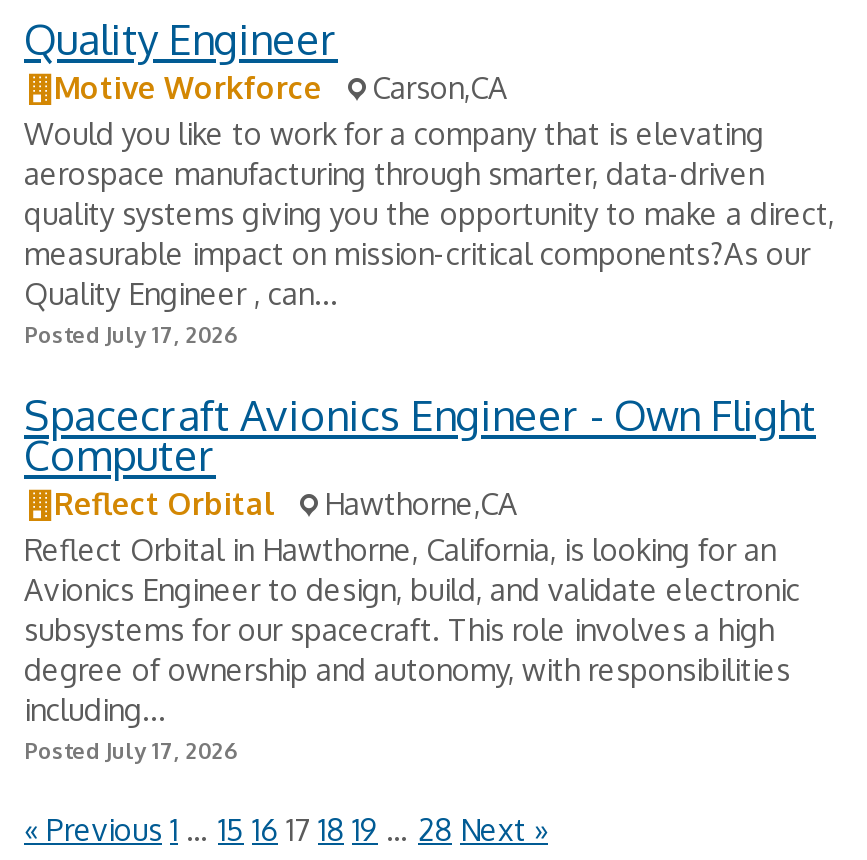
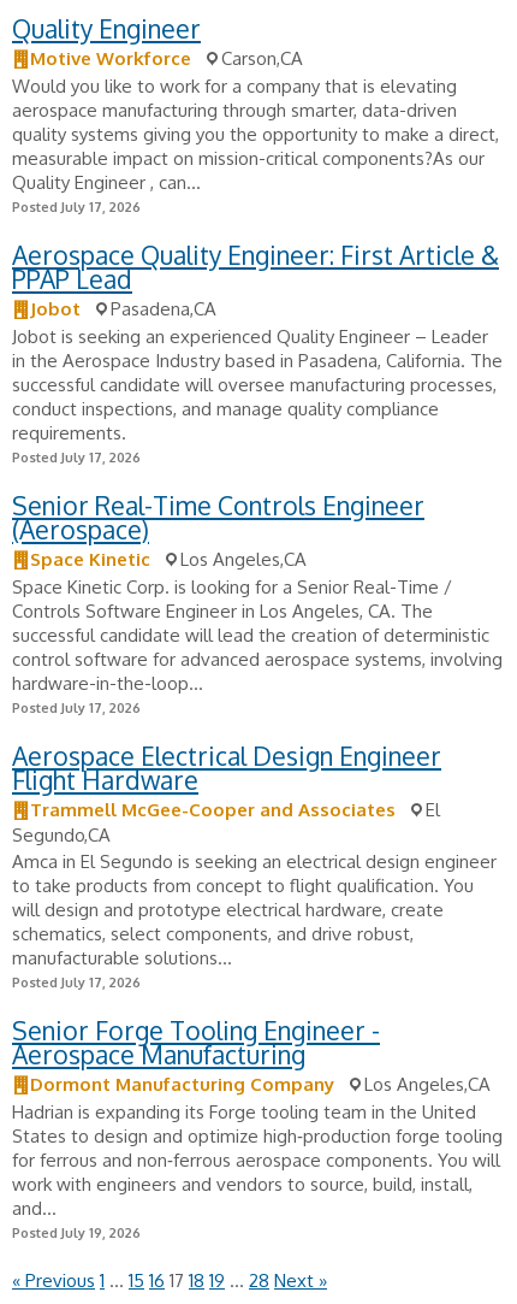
[24,387,816,729] Spacecraft Avionics Engineer - Own Flight | Computer | Reflect Orbital | Hawthorne,CA | Reflect Orbital in Hawthorne, California, is looking for an | Avionics Engineer to design, build, and validate electronic | subsystems for our spacecraft. This role involves a high | degree of ownership and autonomy, with responsibilities | including... -> [12,238,503,444] Aerospace Quality Engineer: First Article & | PPAP Lead | Jobot | Pasadena,CA | Jobot is seeking an experienced Quality Engineer – Leader | in the Aerospace Industry based in Pasadena, California. The | successful candidate will oversee manufacturing processes, | conduct inspections, and manage quality compliance | requirements.
none -> [12,489,503,1241] Senior Real-Time Controls Engineer | (Aerospace) | Space Kinetic | Los Angeles,CA | Space Kinetic Corp. is looking for a Senior Real-Time / | Controls Software Engineer in Los Angeles, CA. The | successful candidate will lead the creation of deterministic | control software for advanced aerospace systems, involving | hardware-in-the-loop... | Posted July 17, 2026 | Aerospace Electrical Design Engineer | Flight Hardware | Trammell McGee-Cooper and Associates | El | Segundo,CA | Amca in El Segundo is seeking an electrical design engineer | to take products from concept to flight qualification. You | will design and prototype electrical hardware, create | schematics, select components, and drive robust, | manufacturable solutions... | Posted July 17, 2026 | Senior Forge Tooling Engineer - | Aerospace Manufacturing | Dormont Manufacturing Company | Los Angeles,CA | Hadrian is expanding its Forge tooling team in the United | States to design and optimize high‑production forge tooling | for ferrous and non‑ferrous aerospace components. You will | work with engineers and vendors to source, build, install, | and... | Posted July 19, 2026

